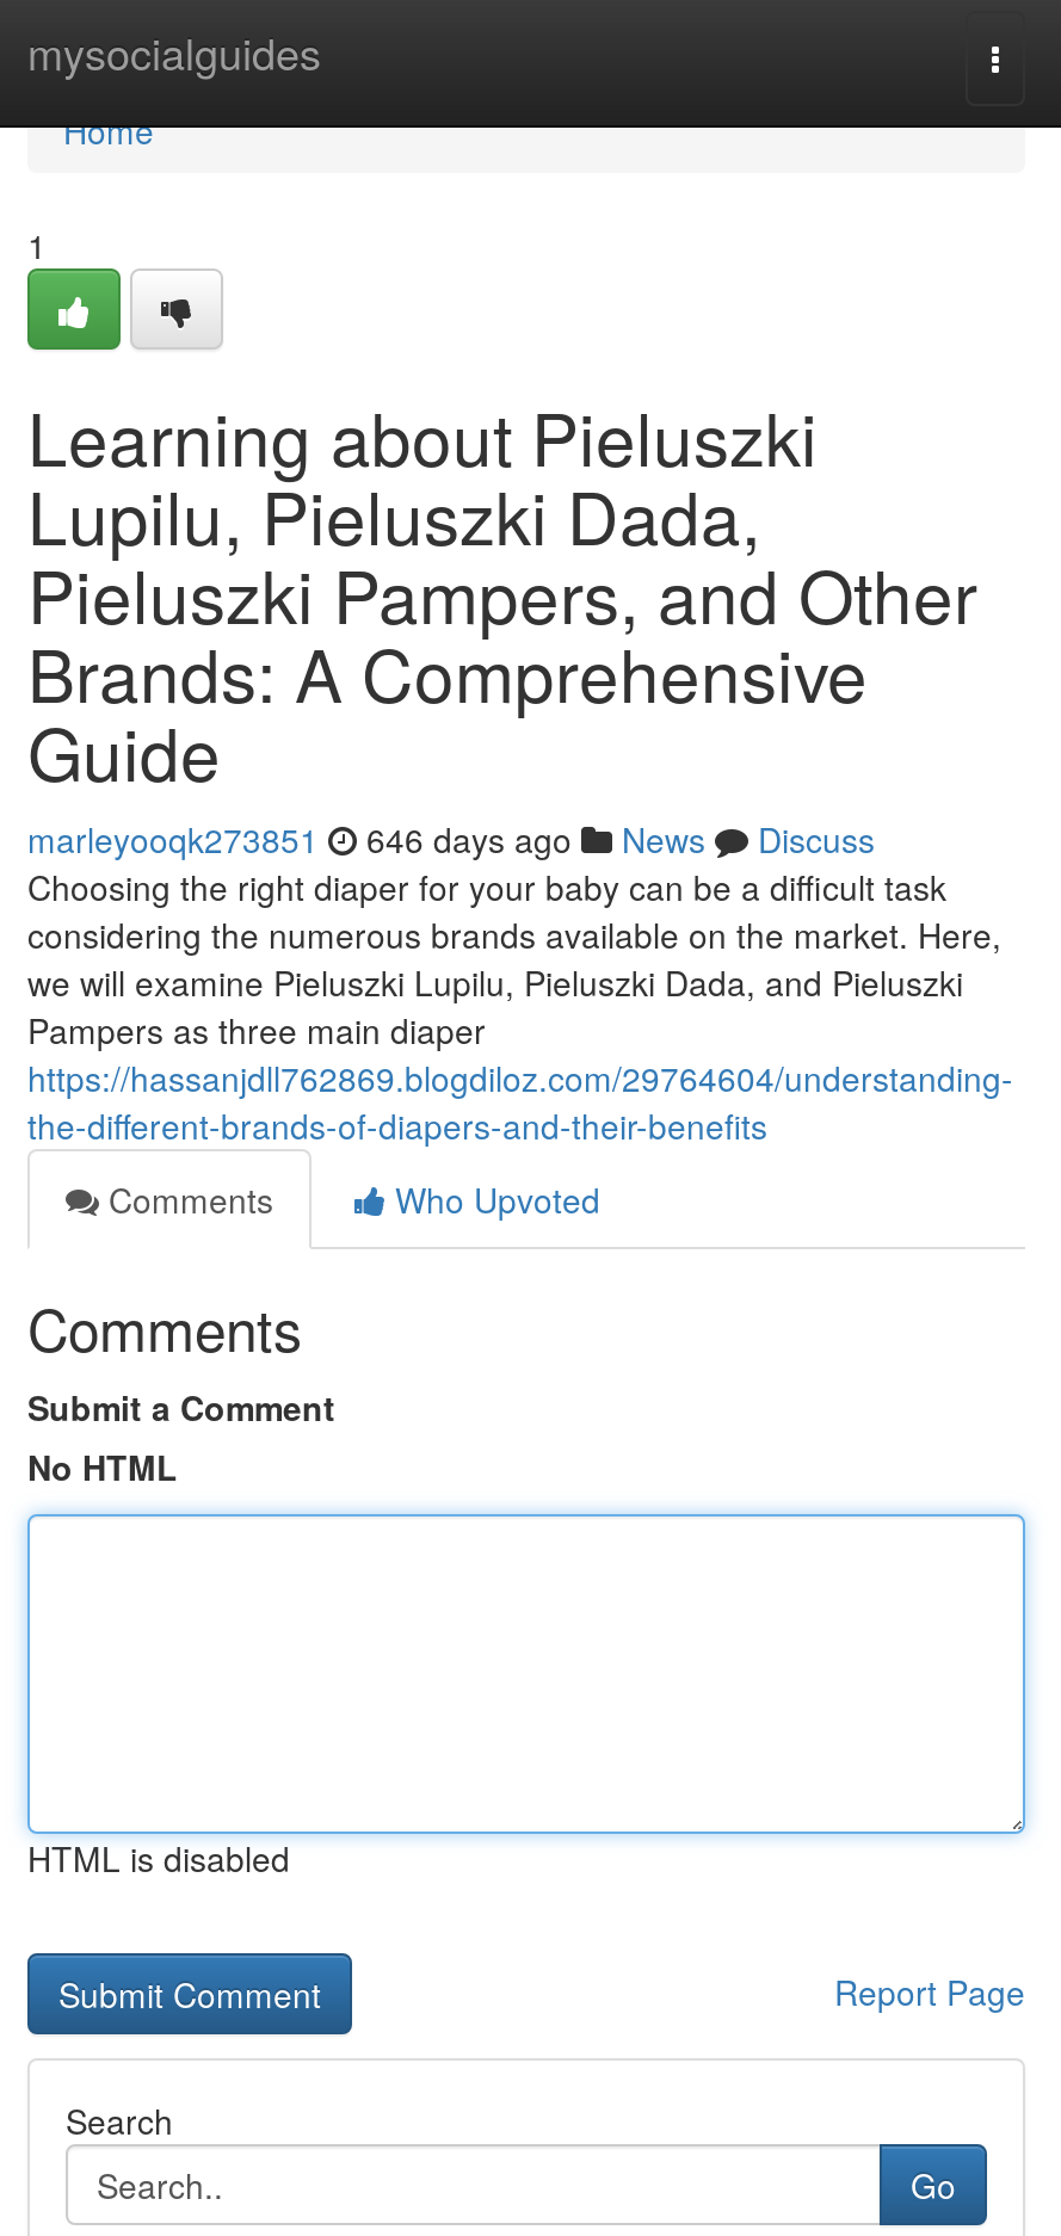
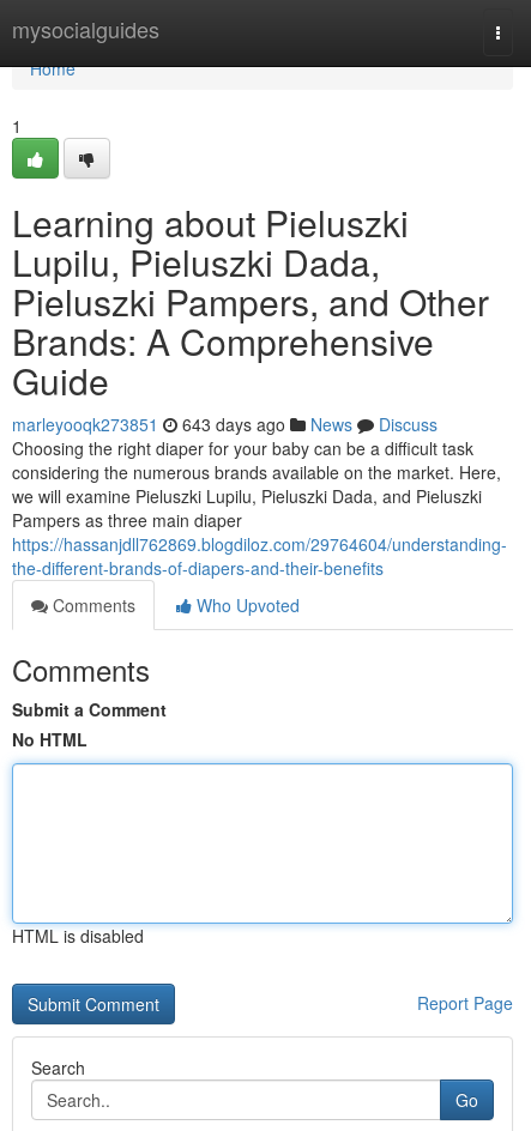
[27,815,875,863] marleyooqk273851 646 days ago News Discuss -> [12,412,438,436] marleyooqk273851 643 days ago News Discuss

